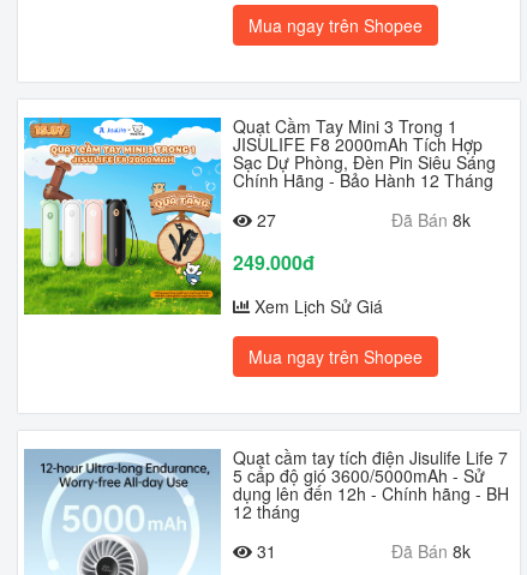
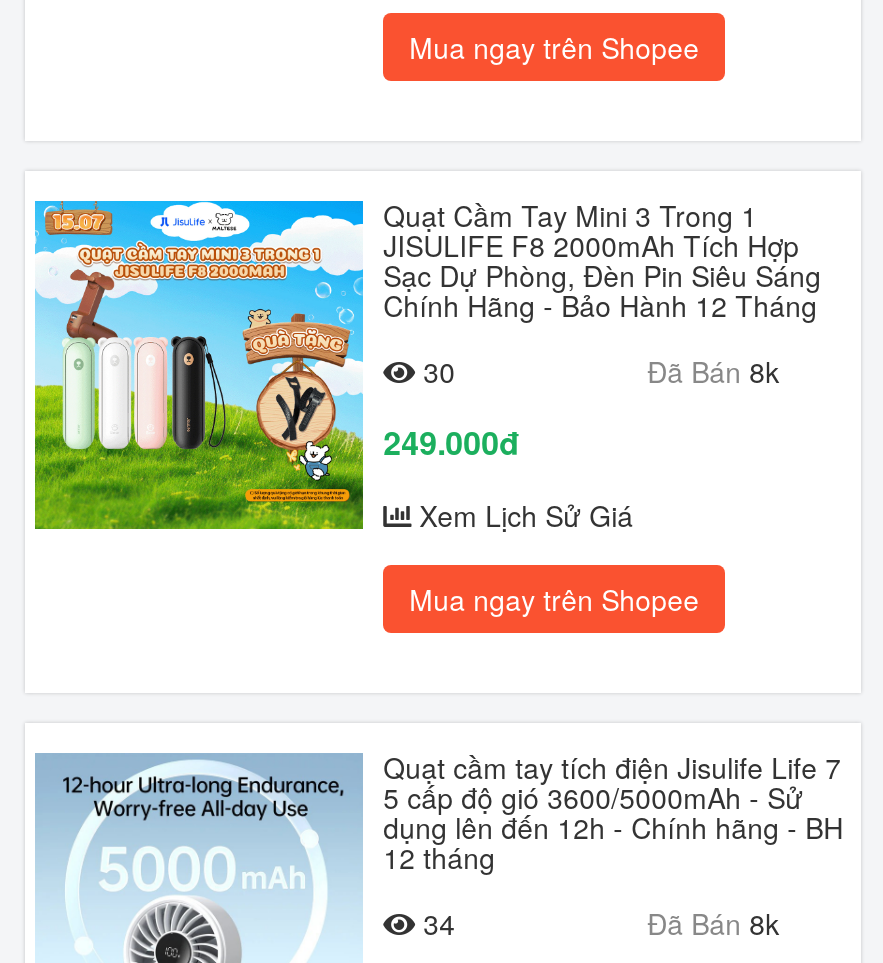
[252,208,276,232] 27 -> [415,351,455,391] 30
[252,539,276,563] 31 -> [415,903,455,943] 34

